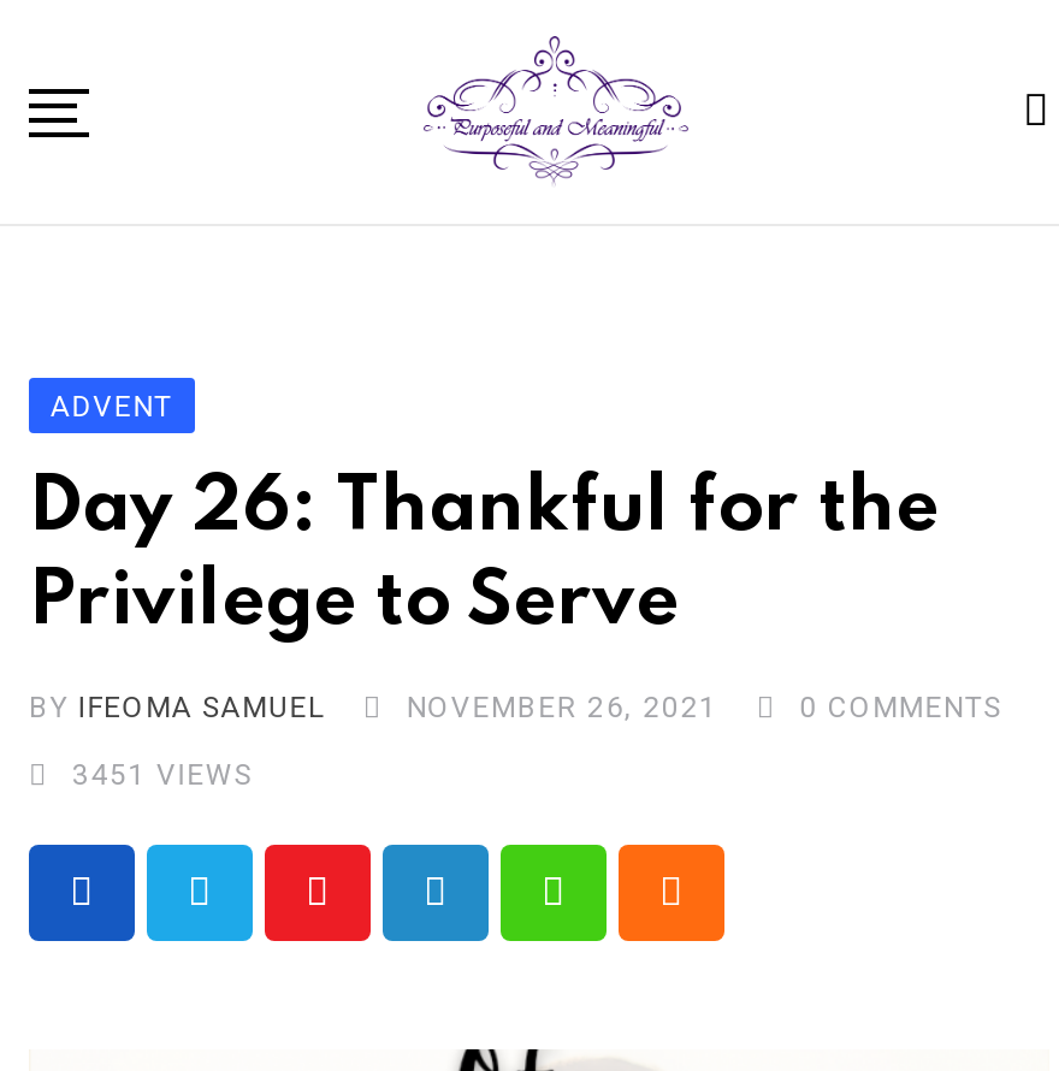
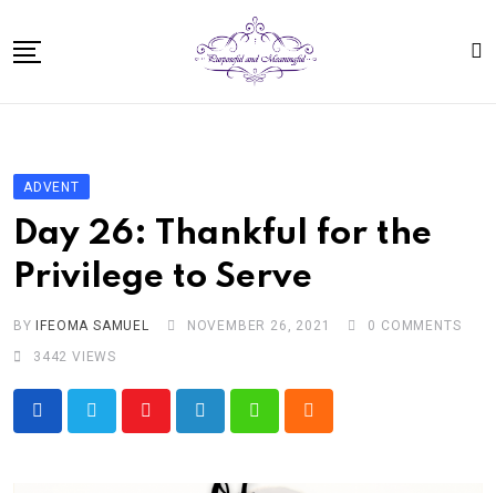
[72,759,253,793] 3451 VIEWS -> [33,349,116,365] 3442 VIEWS

